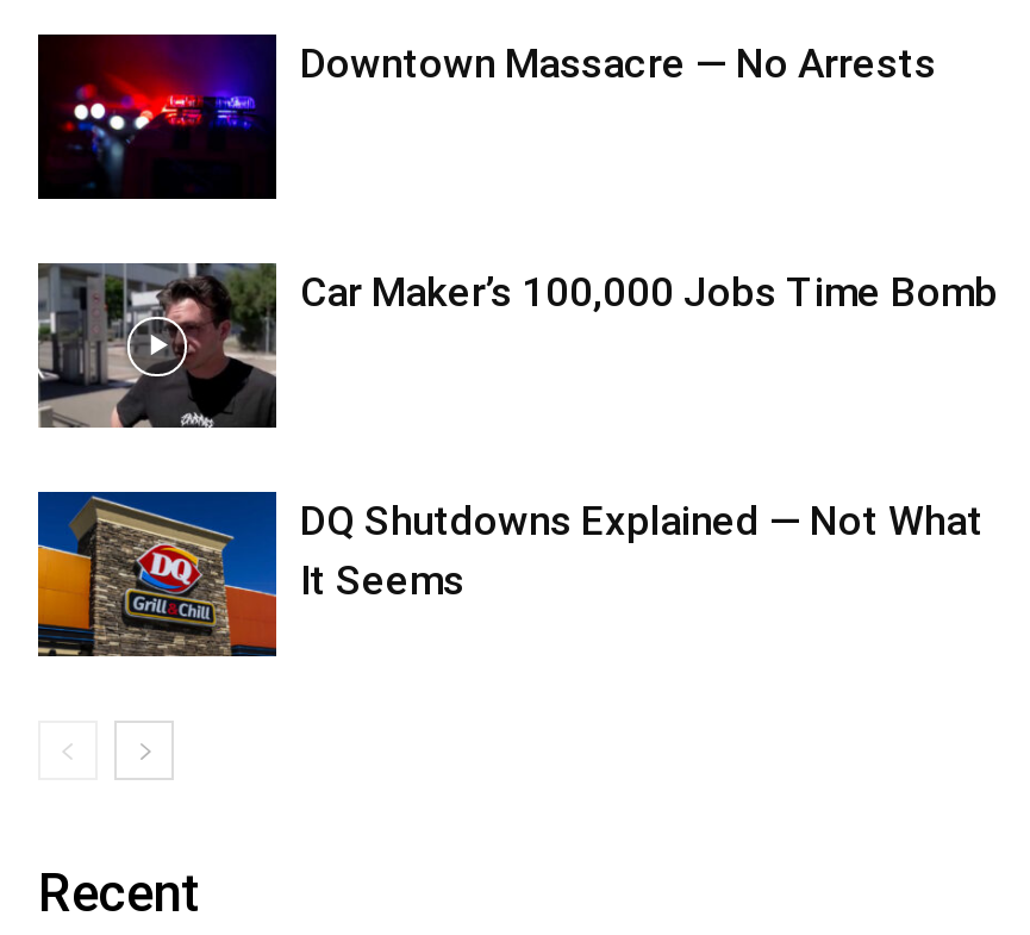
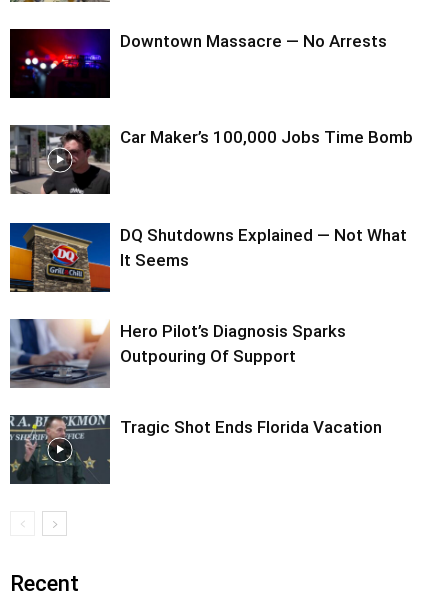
none -> [9,414,382,485] [image] | Tragic Shot Ends Florida Vacation
none -> [10,319,346,387] [image] | Hero Pilot’s Diagnosis Sparks | Outpouring Of Support

